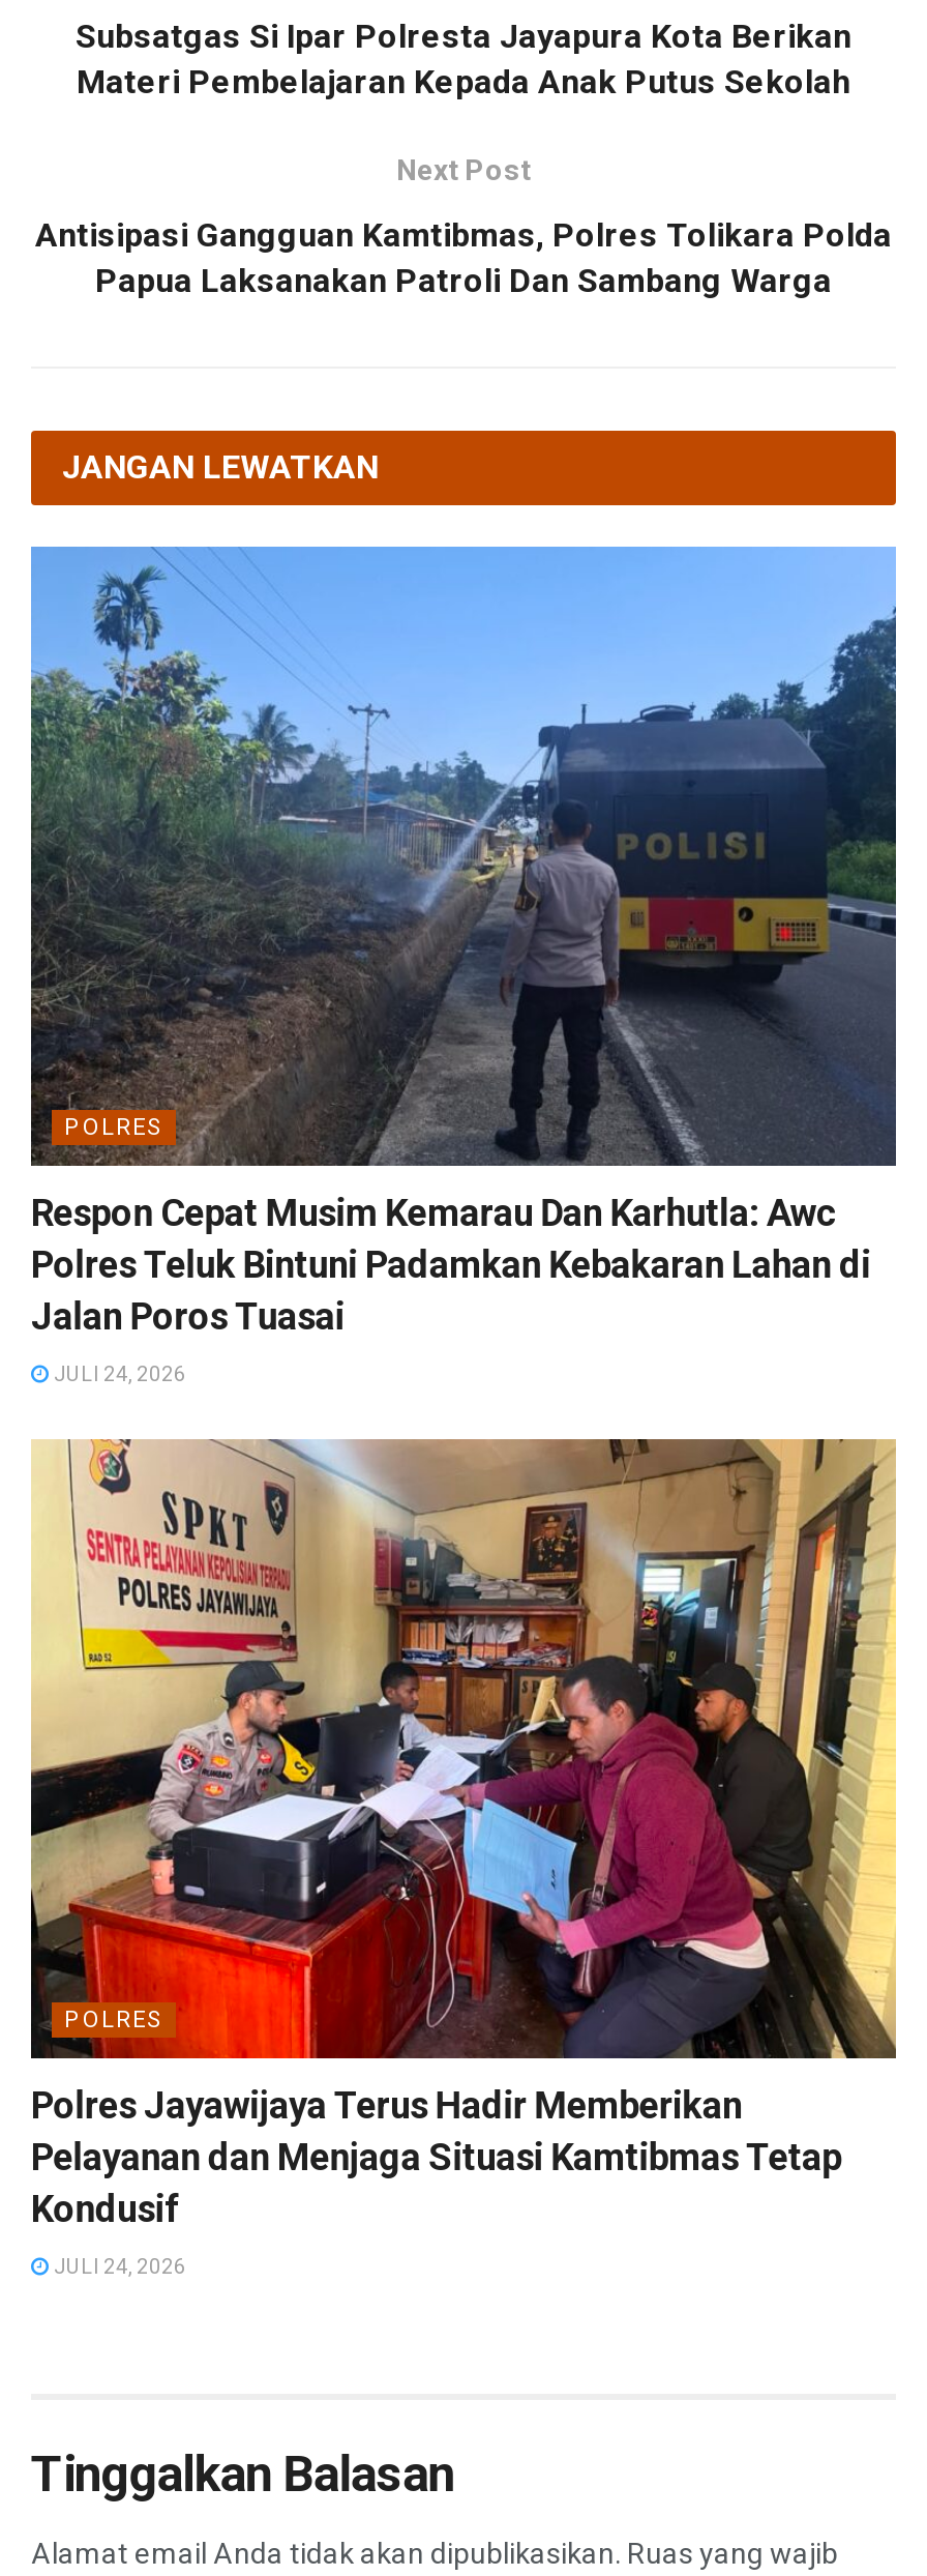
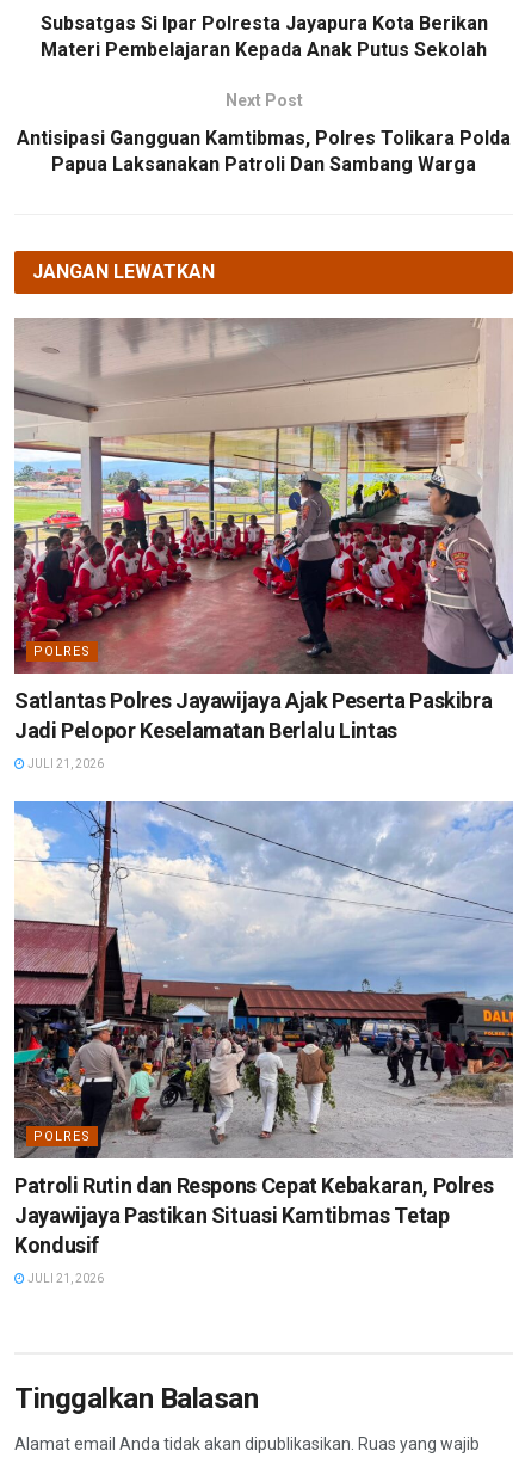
[29,545,898,1339] [image] | Respon Cepat Musim Kemarau Dan Karhutla: Awc | Polres Teluk Bintuni Padamkan Kebakaran Lahan di | Jalan Poros Tuasai -> [13,316,513,743] [image] | Satlantas Polres Jayawijaya Ajak Peserta Paskibra | Jadi Pelopor Keselamatan Berlalu Lintas
[50,1363,186,1386] JULI 24, 2026 -> [25,758,104,771] JULI 21, 2026
[29,1437,896,2179] [image] | Polres Jayawijaya Terus Hadir Memberikan | Pelayanan dan Menjaga Situasi Kamtibmas Tetap -> [13,801,514,1228] [image] | Patroli Rutin dan Respons Cepat Kebakaran, Polres | Jayawijaya Pastikan Situasi Kamtibmas Tetap
[50,2255,186,2278] JULI 24, 2026 -> [25,1272,104,1285] JULI 21, 2026

